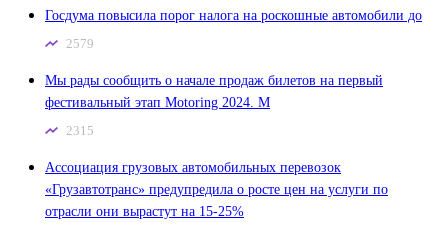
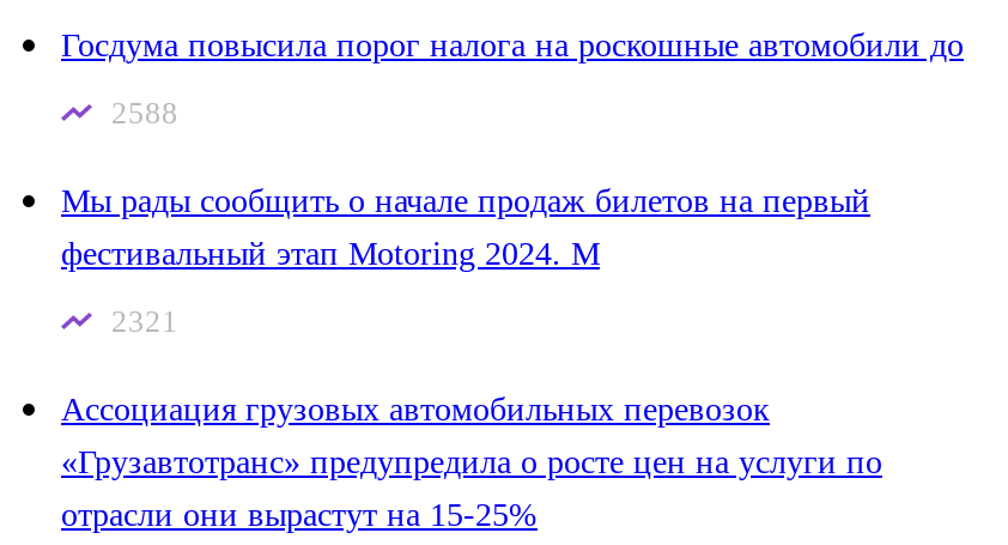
[66,36,94,51] 2579 -> [111,95,178,131] 2588
[66,123,94,138] 2315 -> [111,303,178,339] 2321

